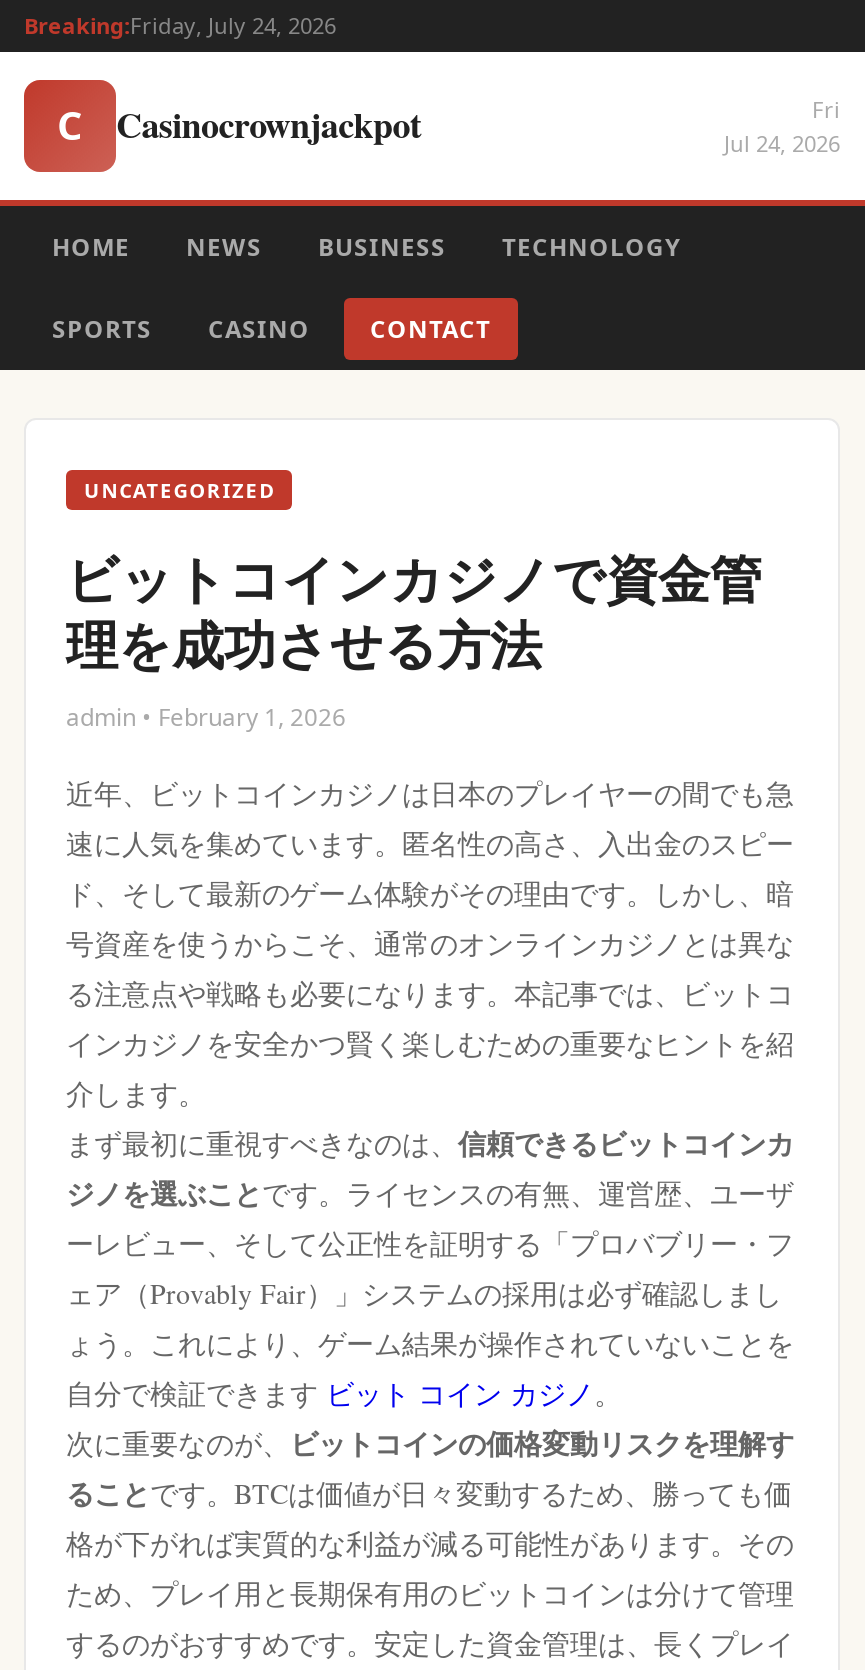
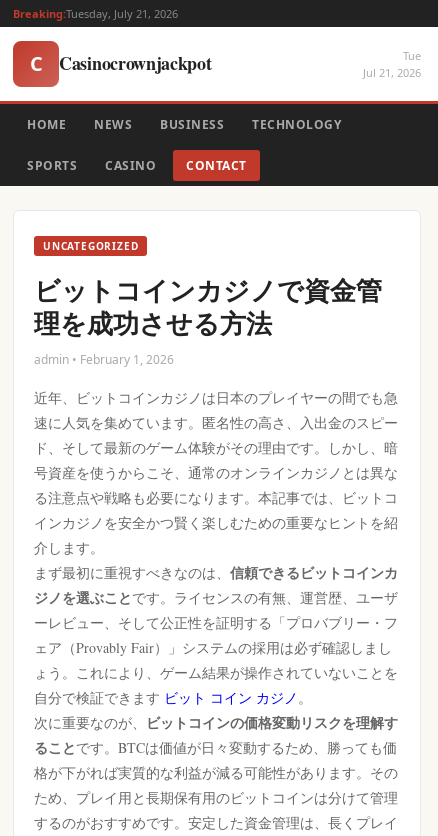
[24,10,336,40] Breaking:Friday, July 24, 2026 -> [13,6,178,21] Breaking:Tuesday, July 21, 2026
[724,94,840,158] Fri | Jul 24, 2026 -> [363,48,421,80] Tue | Jul 21, 2026

